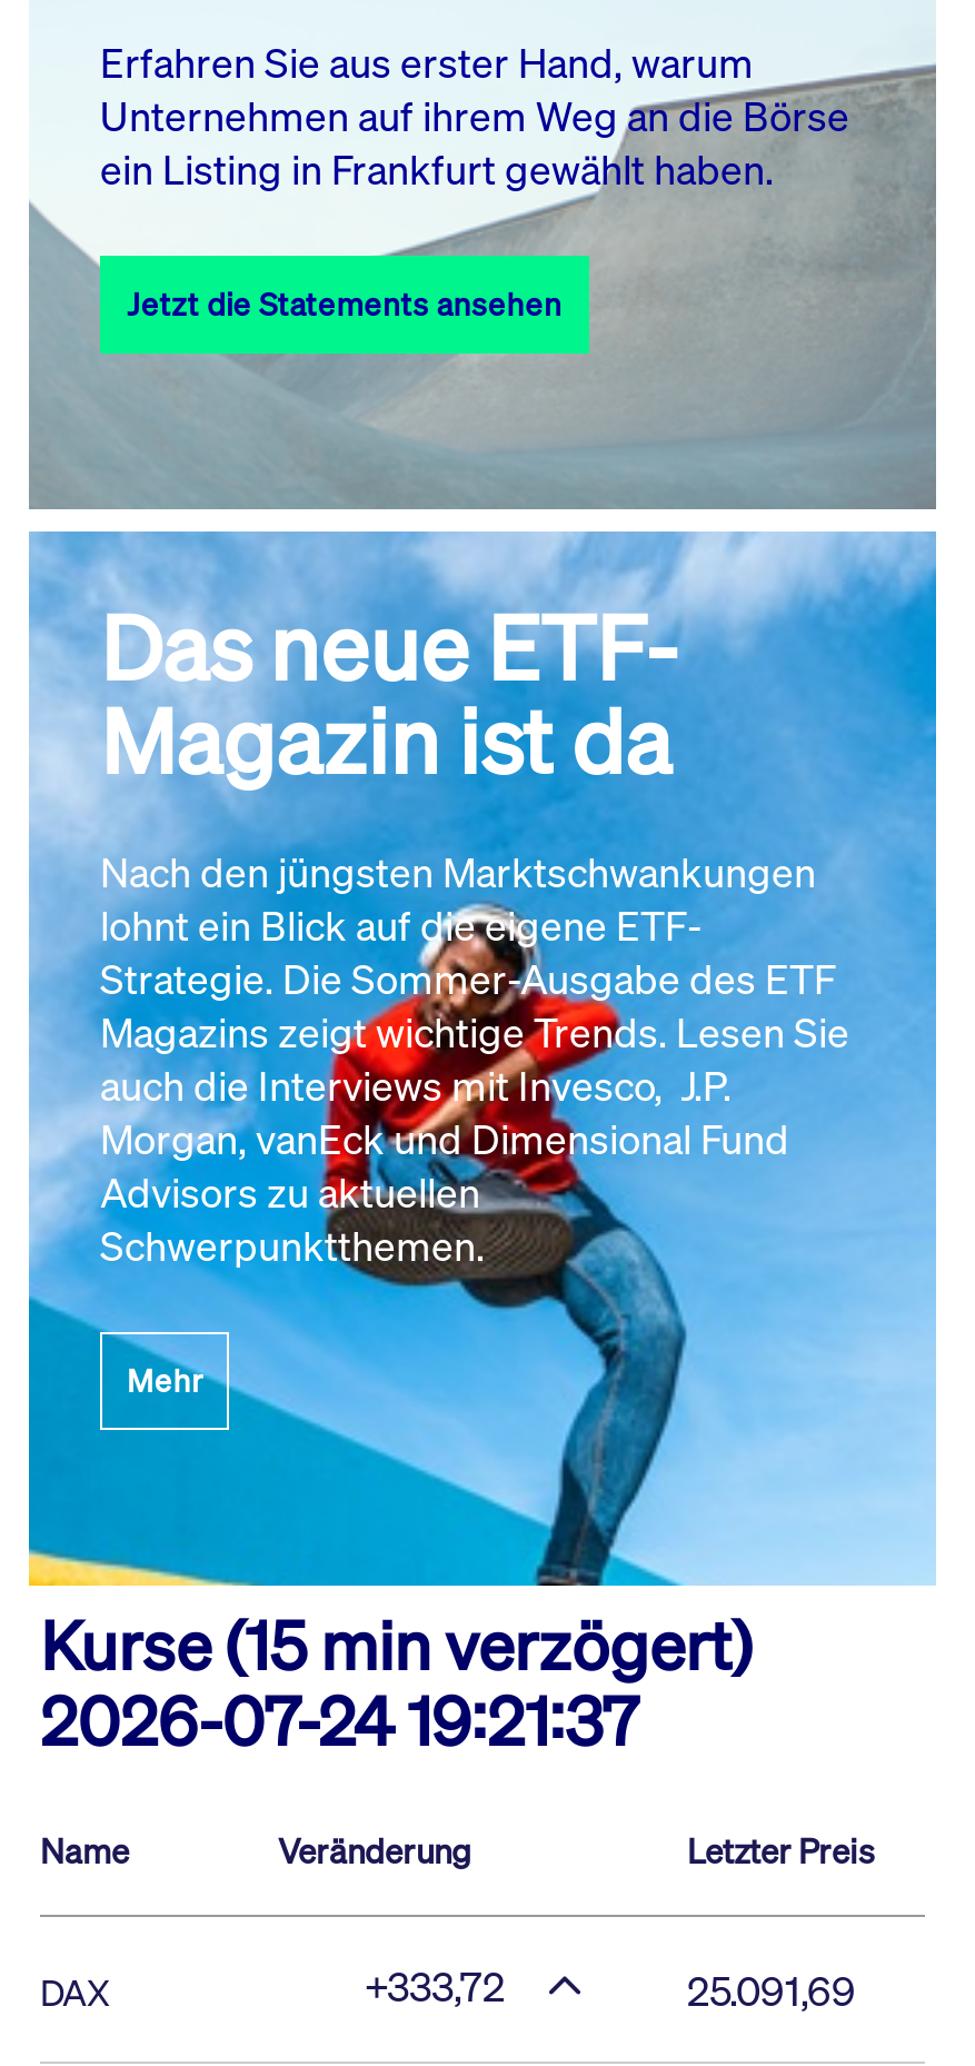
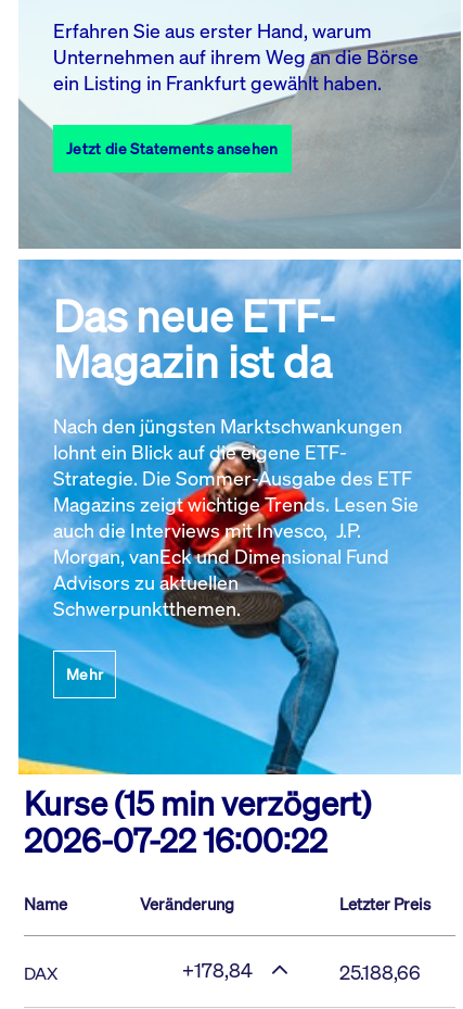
[40,1677,638,1766] 2026-07-24 19:21:37 -> [24,819,327,862] 2026-07-22 16:00:22
[365,1959,505,2013] +333,72 -> [182,957,253,983] +178,84
[687,1964,856,2017] 25.091,69 -> [339,959,421,985] 25.188,66

